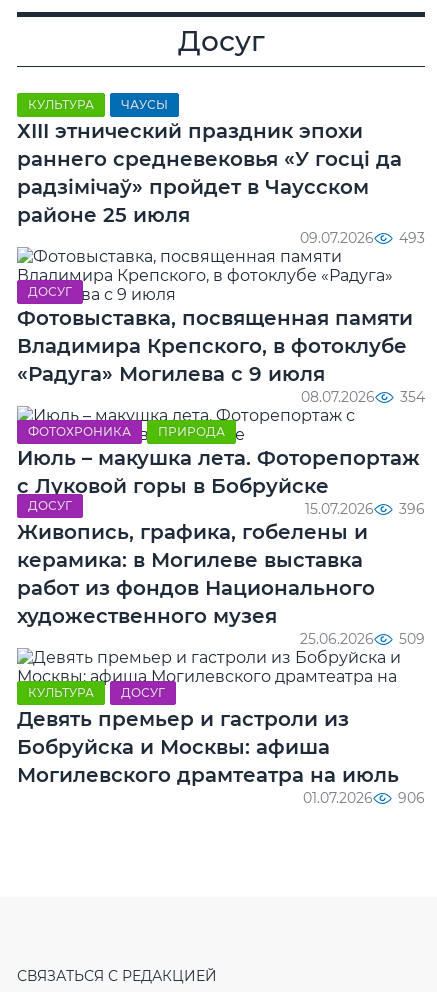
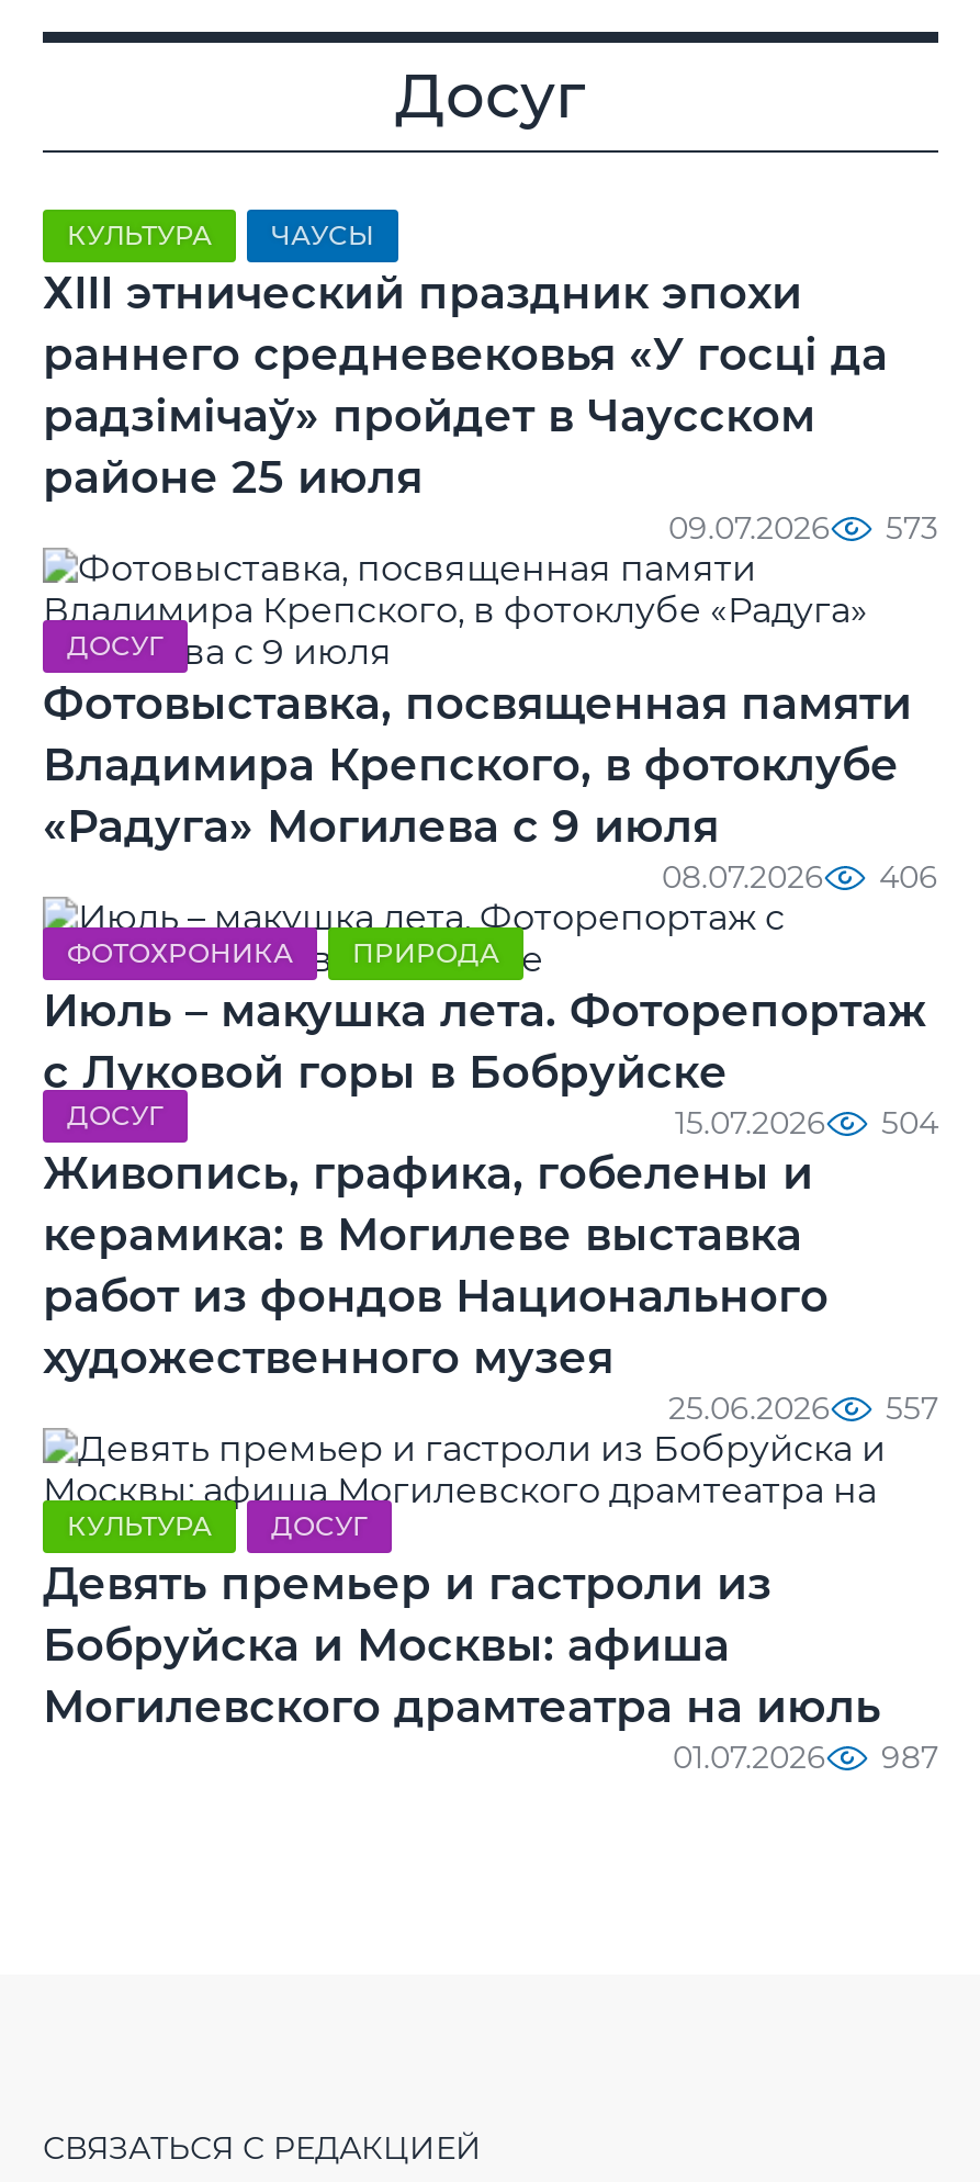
[300,229,425,247] 09.07.2026 493 -> [668,508,938,548] 09.07.2026 573
[301,388,425,406] 08.07.2026 354 -> [662,857,938,897] 08.07.2026 406
[305,500,425,518] 15.07.2026 396 -> [675,1103,938,1143] 15.07.2026 504
[300,630,425,648] 25.06.2026 509 -> [668,1388,938,1428] 25.06.2026 557
[303,789,425,807] 01.07.2026 906 -> [673,1737,938,1777] 01.07.2026 987

